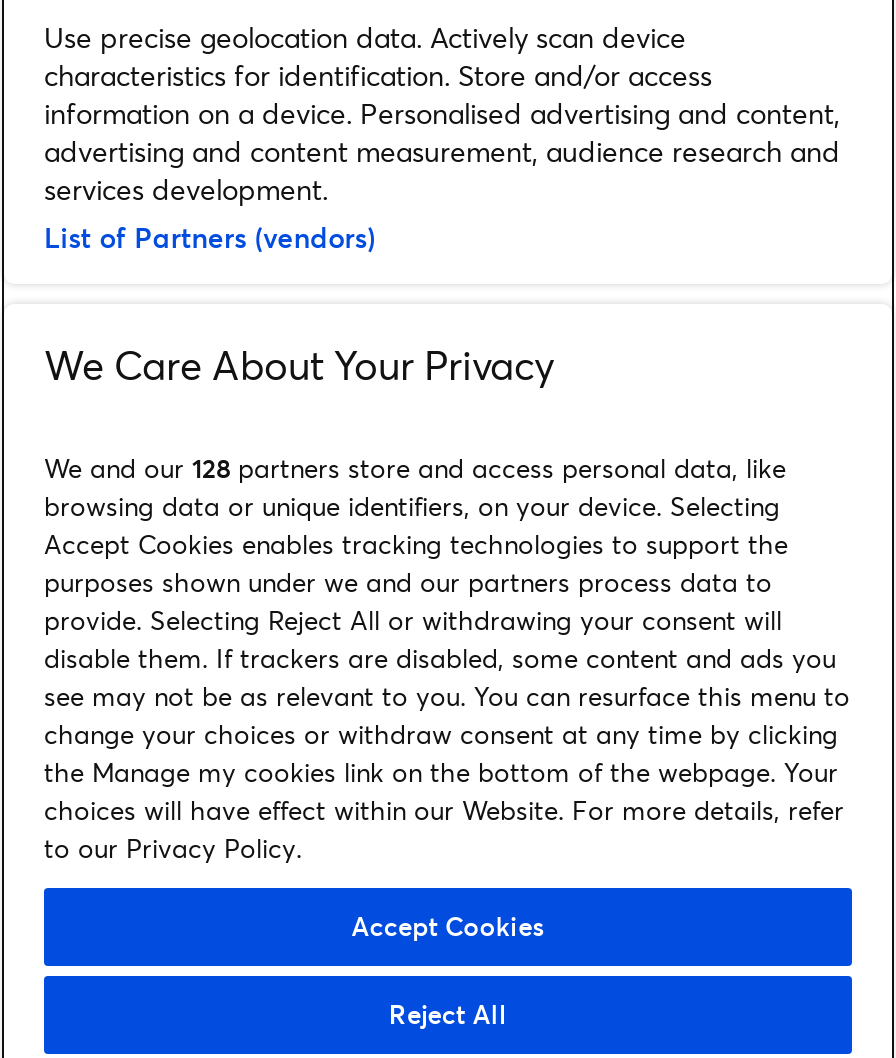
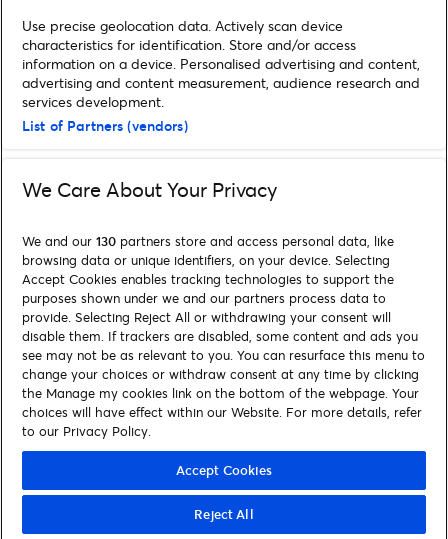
[44,450,786,486] We and our 128 partners store and access personal data, like -> [22,232,394,250] We and our 130 partners store and access personal data, like

